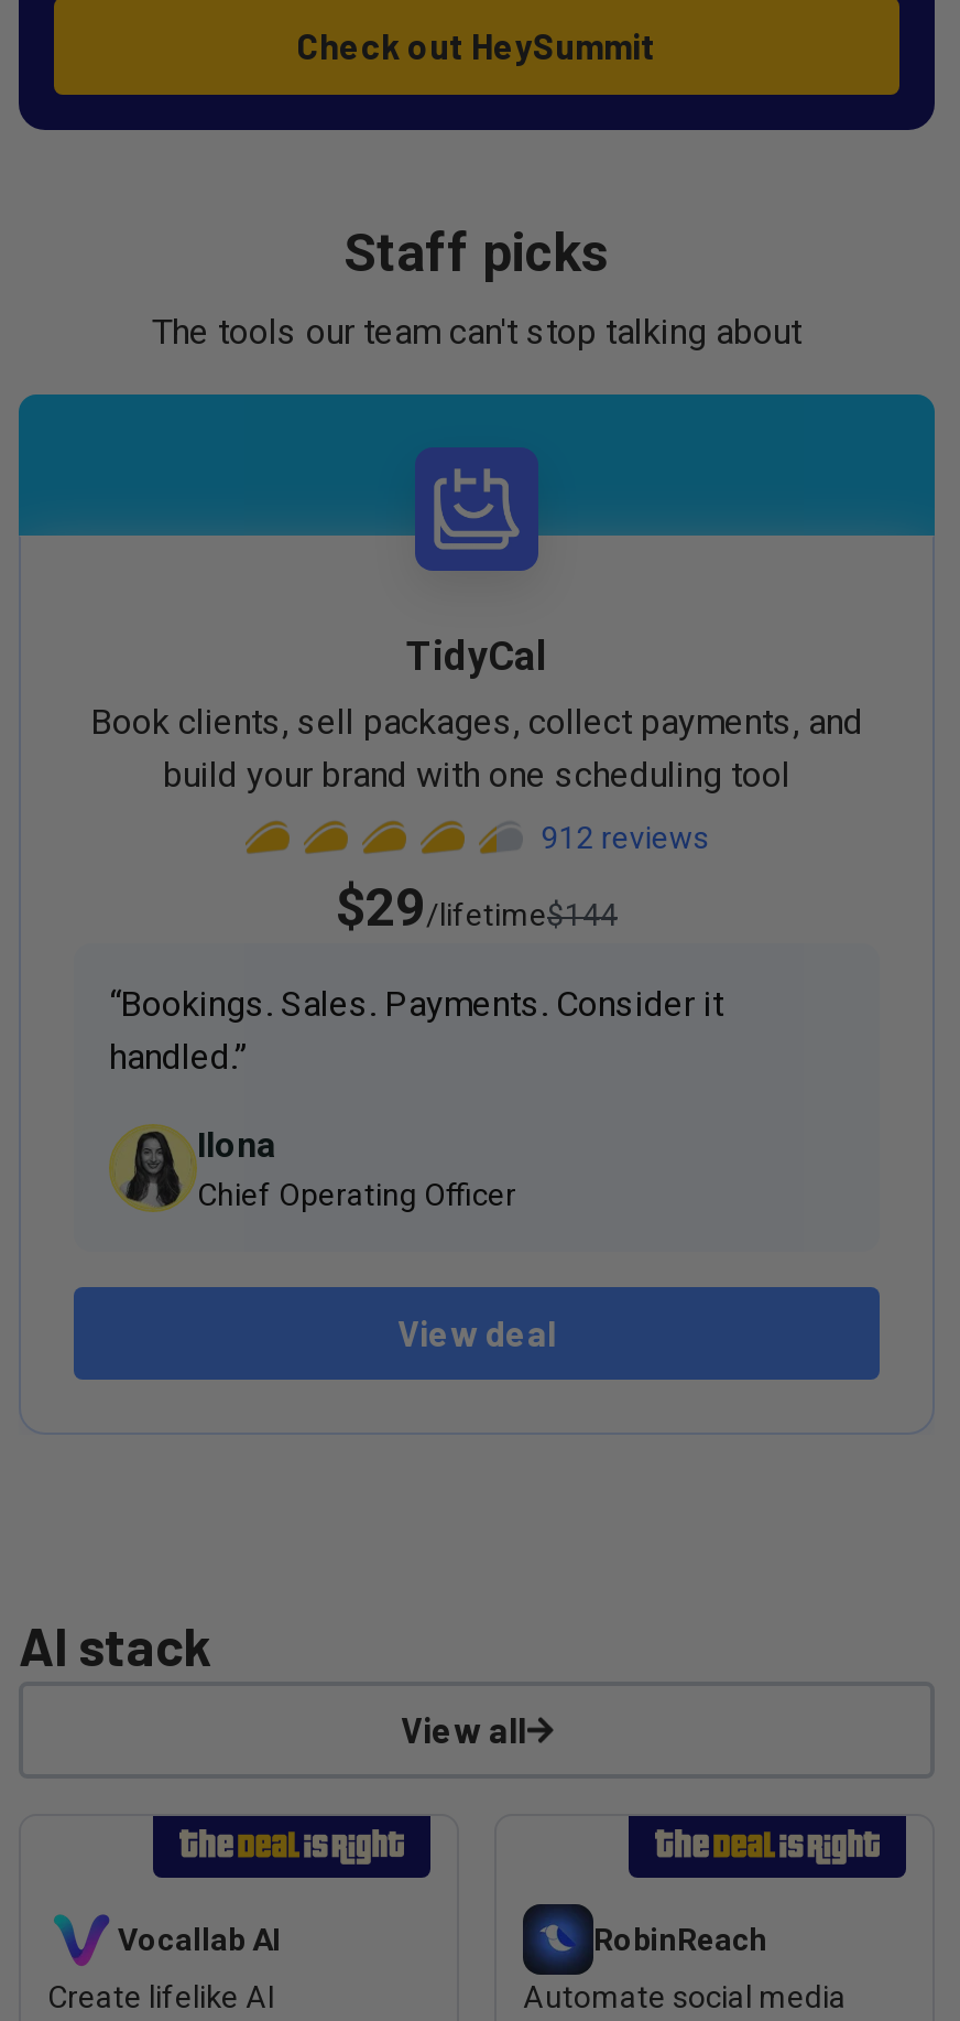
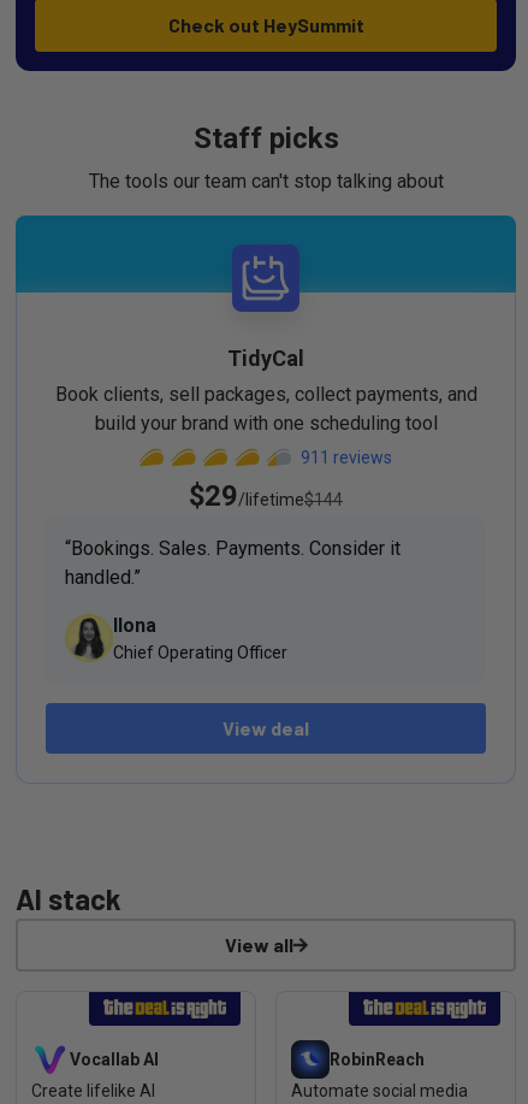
[541,820,709,855] 912 reviews -> [301,448,392,467] 911 reviews

